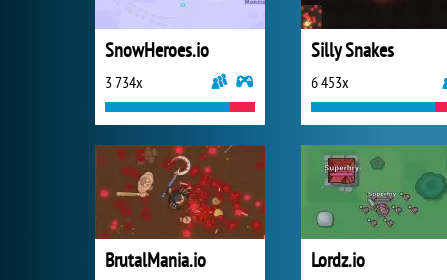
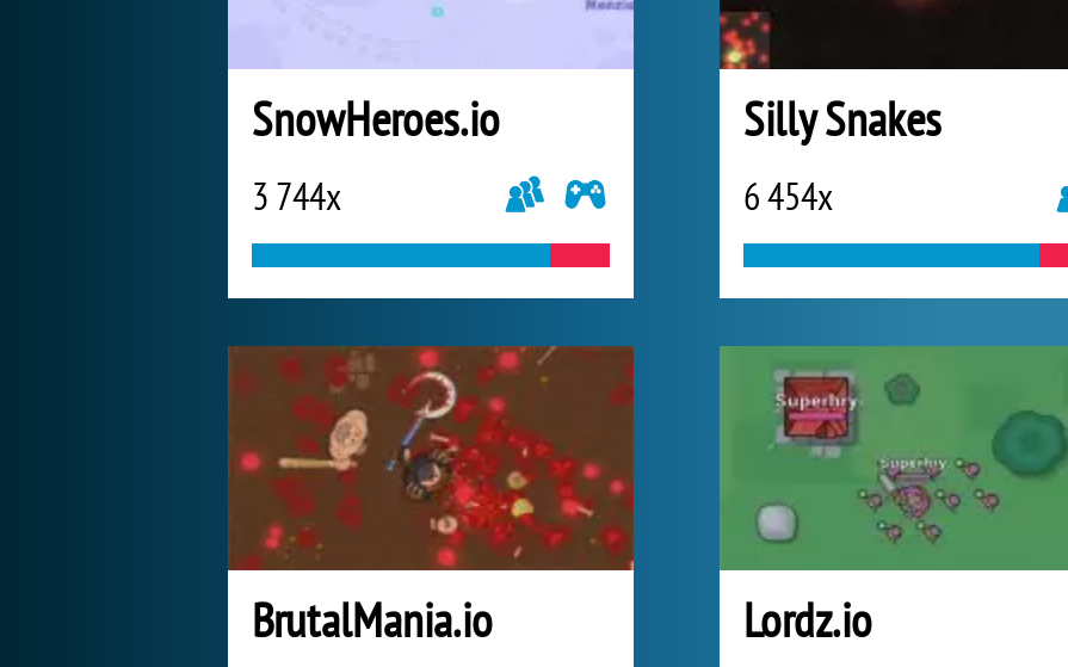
[105,72,143,92] 3 734x -> [252,172,342,220] 3 744x
[311,72,349,92] 6 453x -> [743,172,834,220] 6 454x

